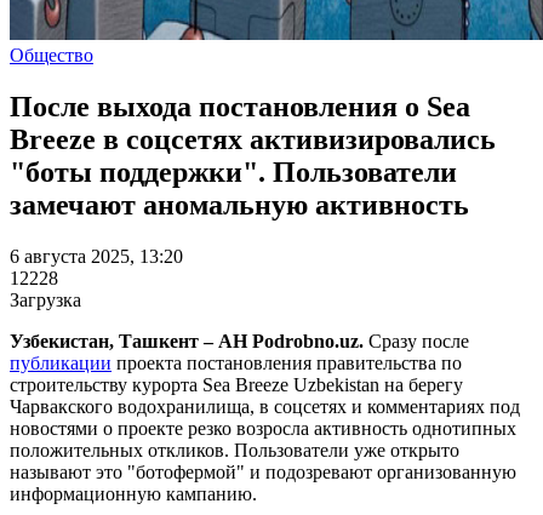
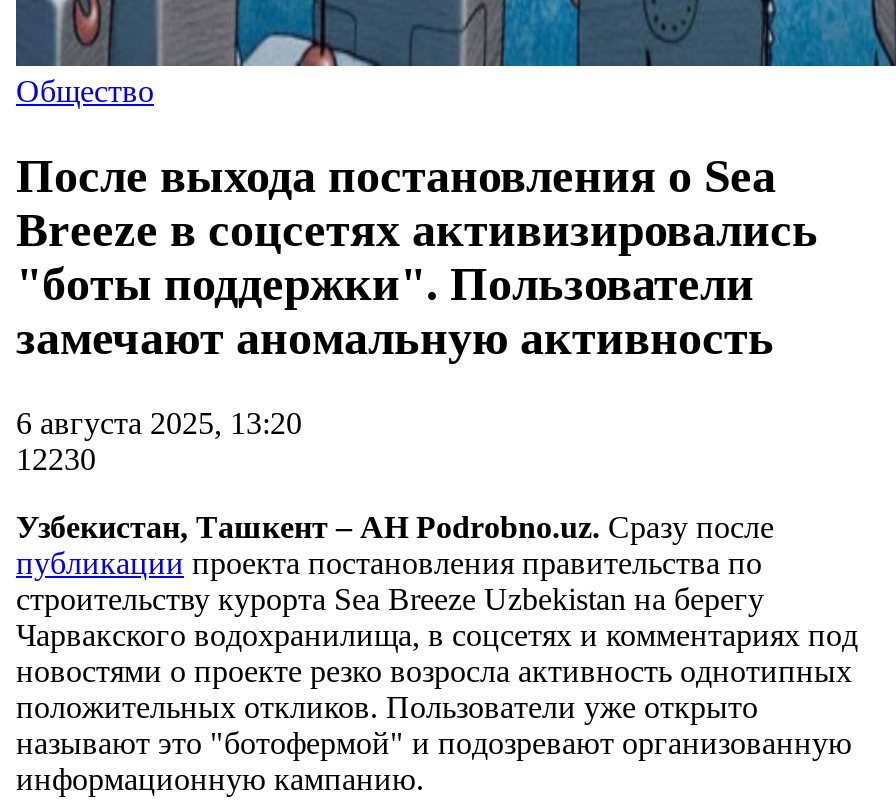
[10,268,81,310] 12228 | Загрузка -> [16,442,96,476] 12230

